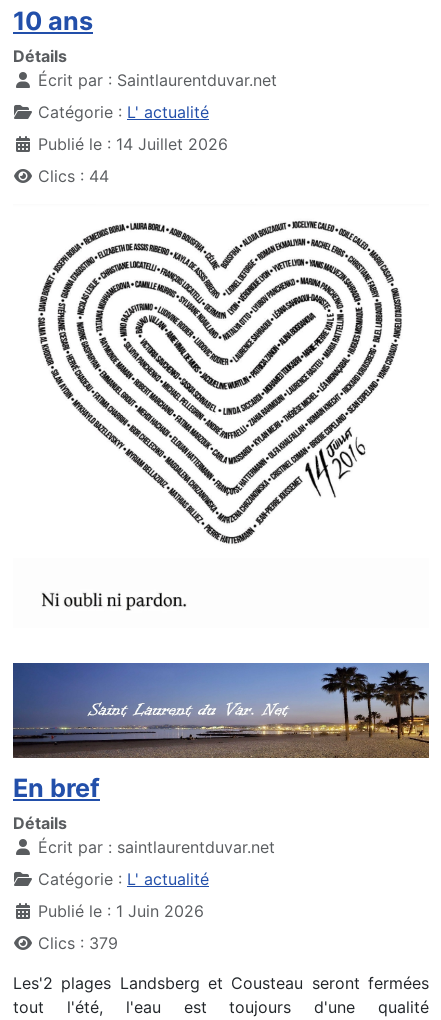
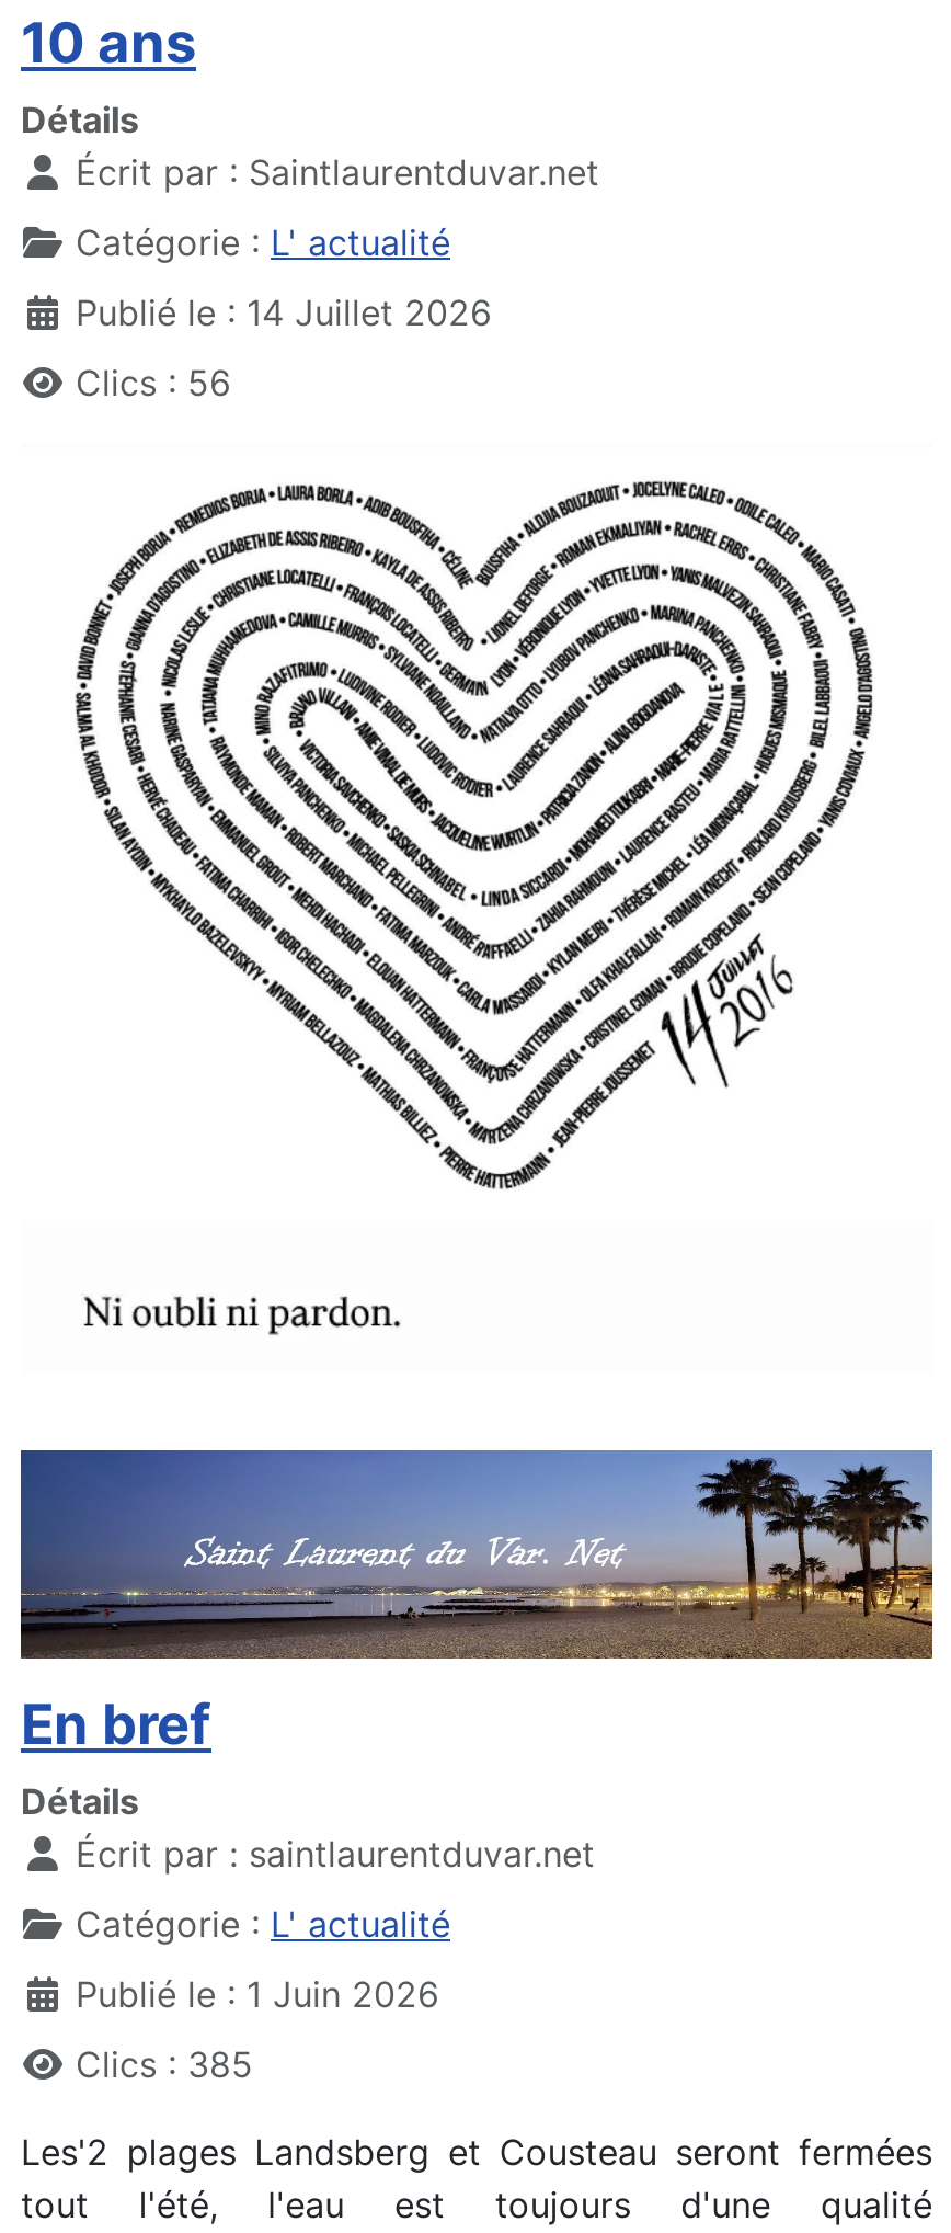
[38,166,109,186] Clics : 44 -> [76,361,231,405] Clics : 56
[38,933,118,953] Clics : 379 -> [76,2043,253,2087] Clics : 385

